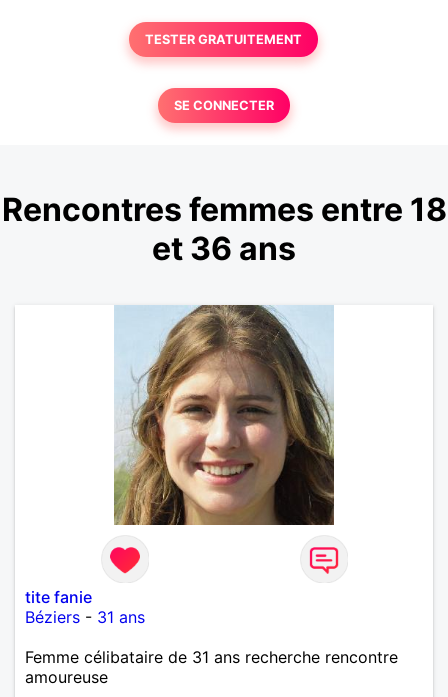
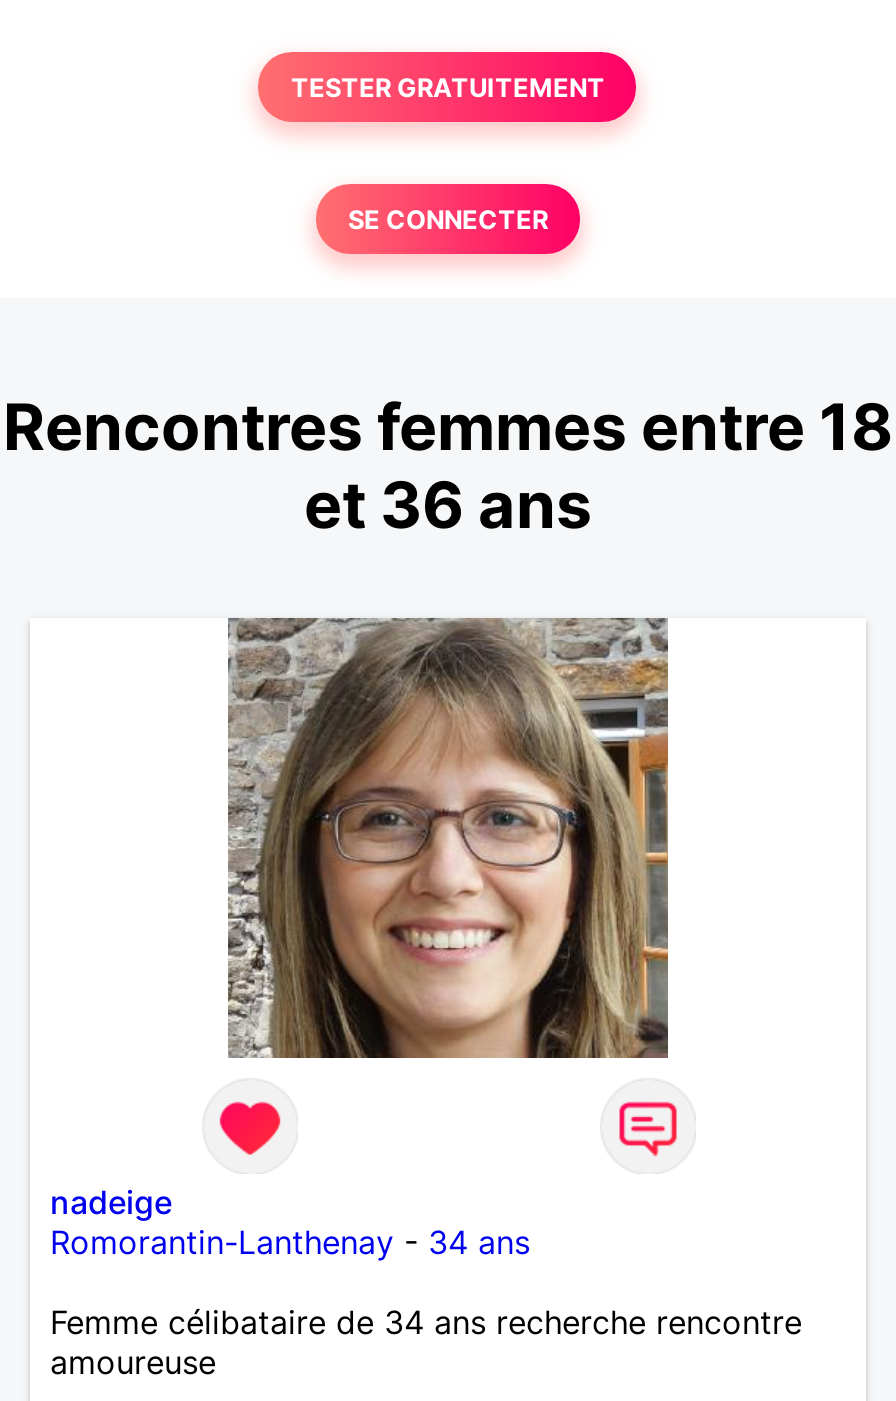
[114,305,335,526] [image] -> [226,616,670,1060] [image]
[25,587,145,627] tite fanie | Béziers - 31 ans -> [50,1182,530,1262] nadeige | Romorantin-Lanthenay - 34 ans
[25,647,398,667] Femme célibataire de 31 ans recherche rencontre -> [50,1302,802,1342] Femme célibataire de 34 ans recherche rencontre

